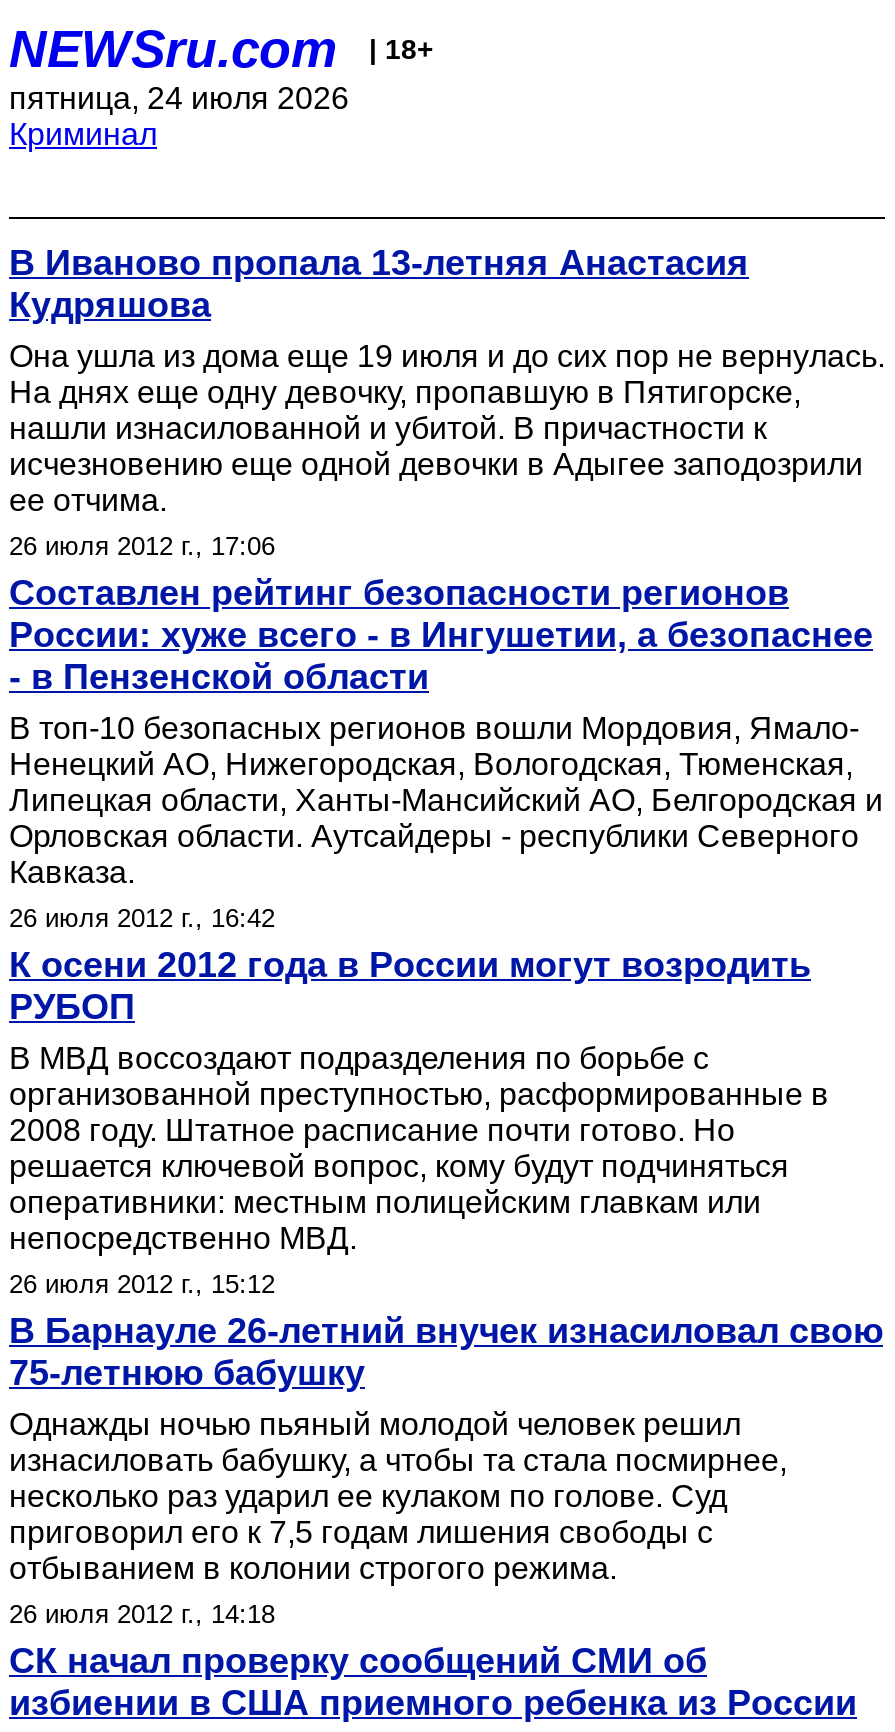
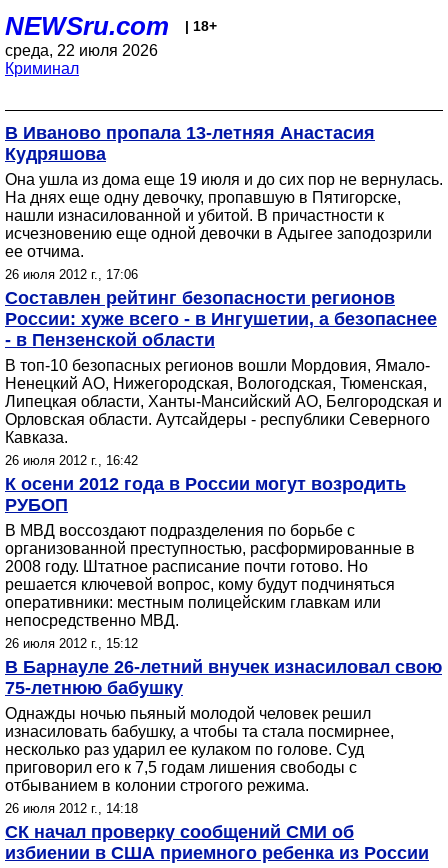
[9,81,349,115] пятница, 24 июля 2026 -> [5,42,158,59] среда, 22 июля 2026

